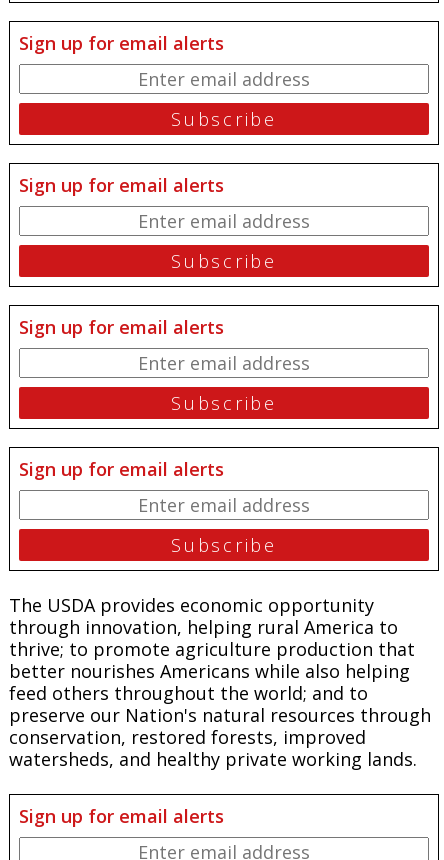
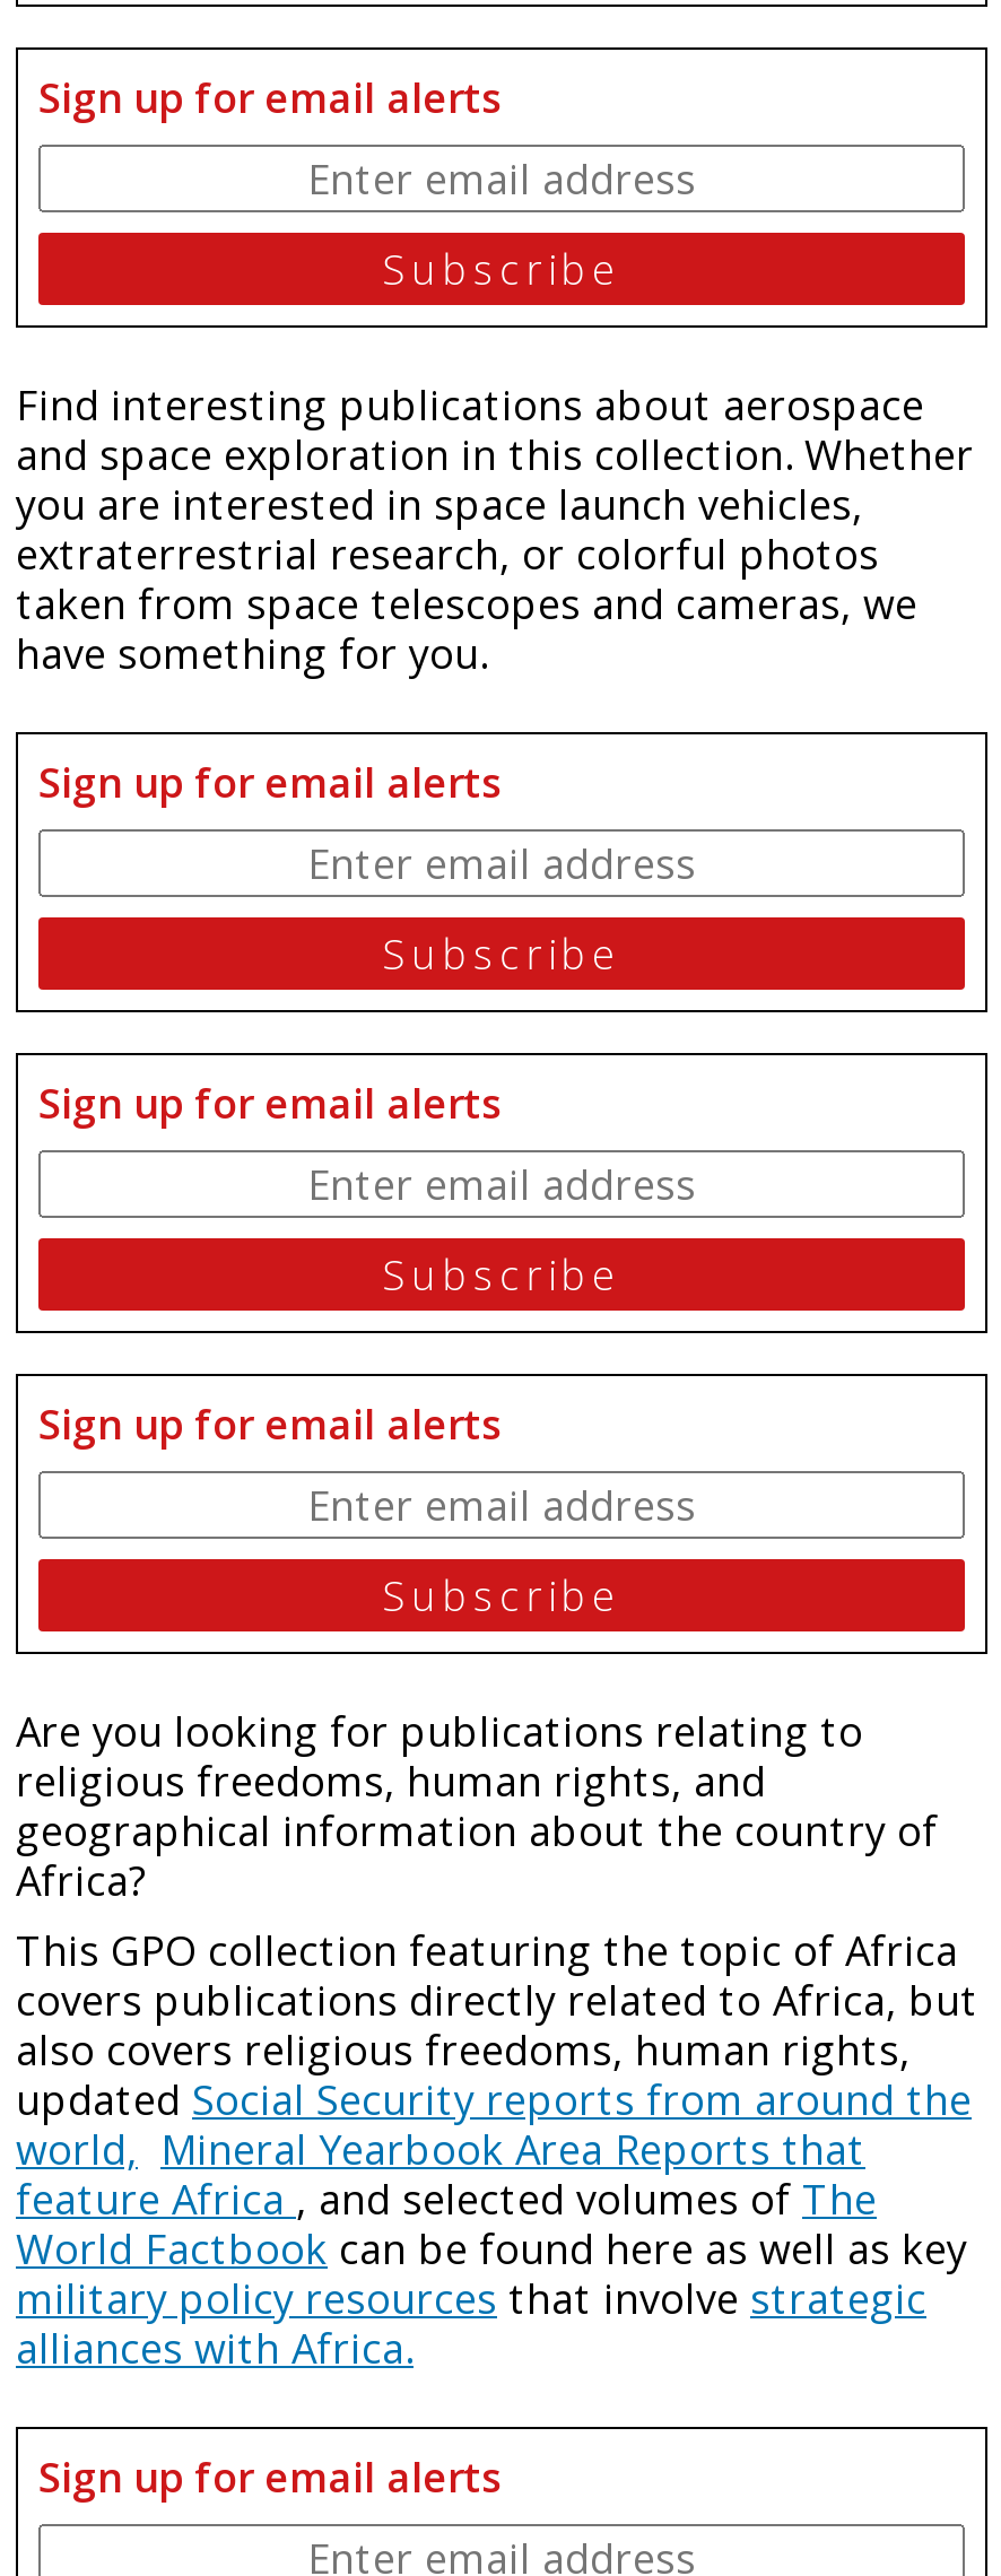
none -> [16,376,974,679] Find interesting publications about aerospace | and space exploration in this collection. Whether | you are interested in space launch vehicles, | extraterrestrial research, or colorful photos | taken from space telescopes and cameras, we | have something for you.
[9,593,431,771] The USDA provides economic opportunity | through innovation, helping rural America to | thrive; to promote agriculture production that | better nourishes Americans while also helping | feed others throughout the world; and to | preserve our Nation's natural resources through | conservation, restored forests, improved | watersheds, and healthy private working lands. -> [16,1703,978,2374] Are you looking for publications relating to | religious freedoms, human rights, and | geographical information about the country of | Africa? | This GPO collection featuring the topic of Africa | covers publications directly related to Africa, but | also covers religious freedoms, human rights, | updated Social Security reports from around the | world, Mineral Yearbook Area Reports that | feature Africa, and selected volumes ofThe | World Factbook can be found here as well as key | military policy resources that involve strategic | alliances with Africa.

